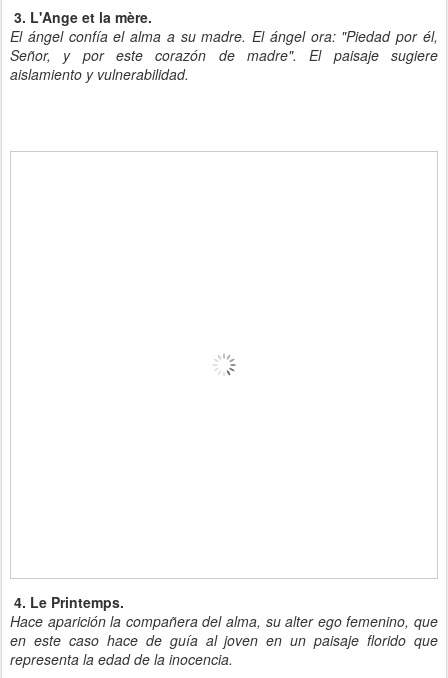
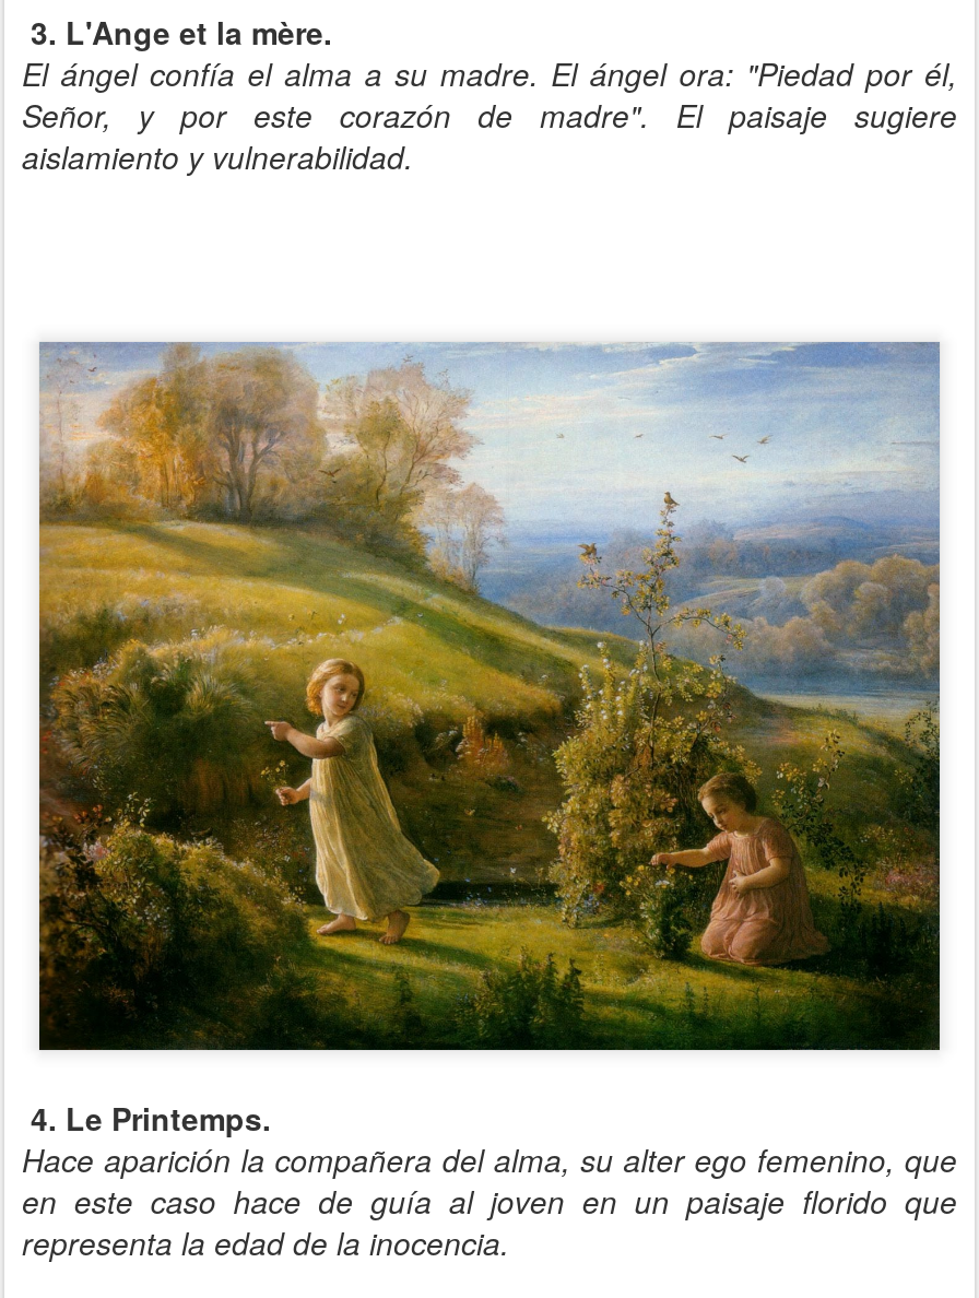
none -> [37,340,942,1054] [image]

